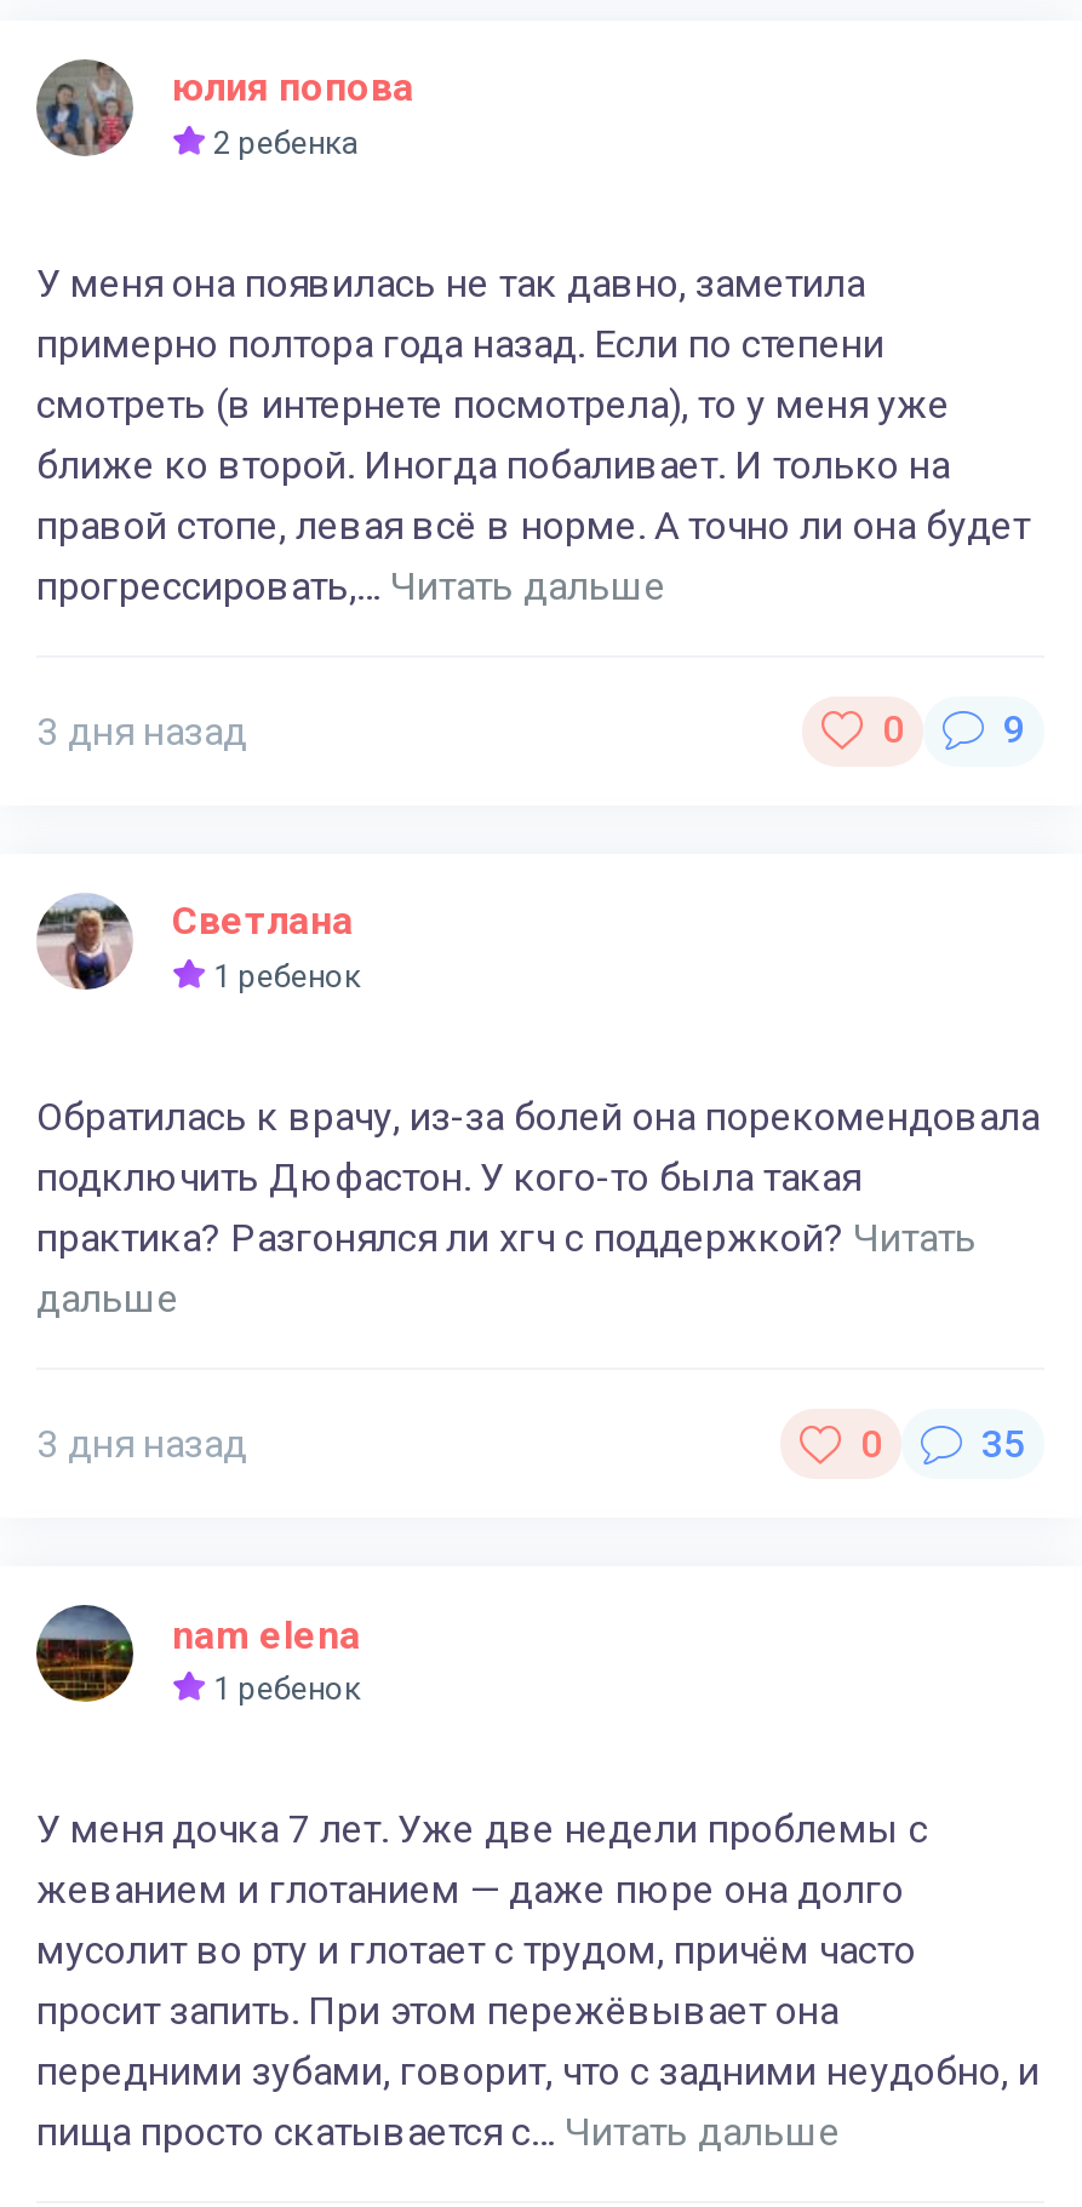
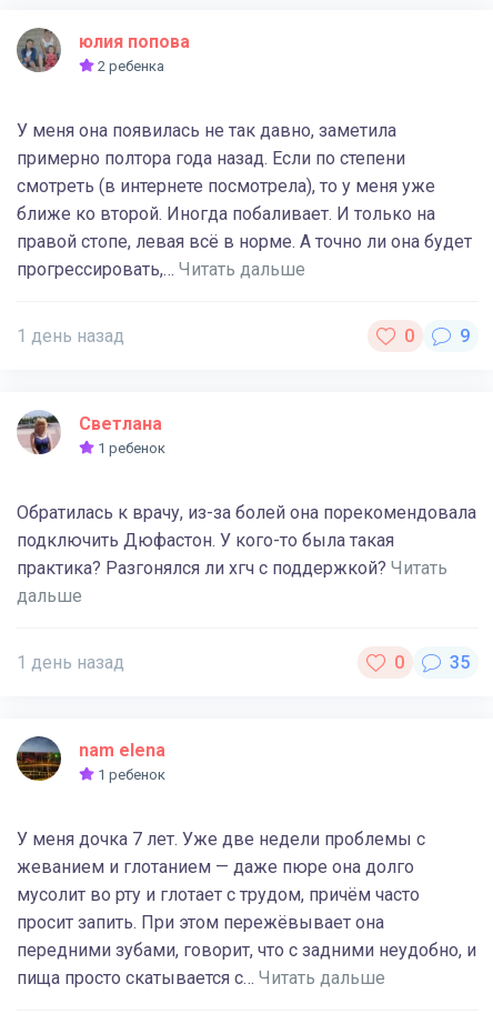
[36,709,247,755] 3 дня назад -> [17,326,124,347] 1 день назад
[36,1421,247,1467] 3 дня назад -> [17,652,124,673] 1 день назад

